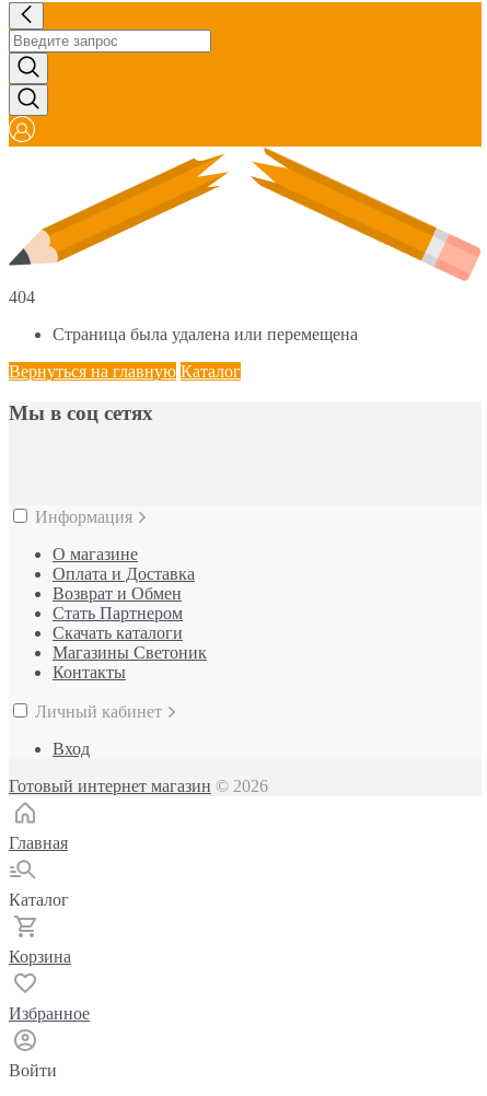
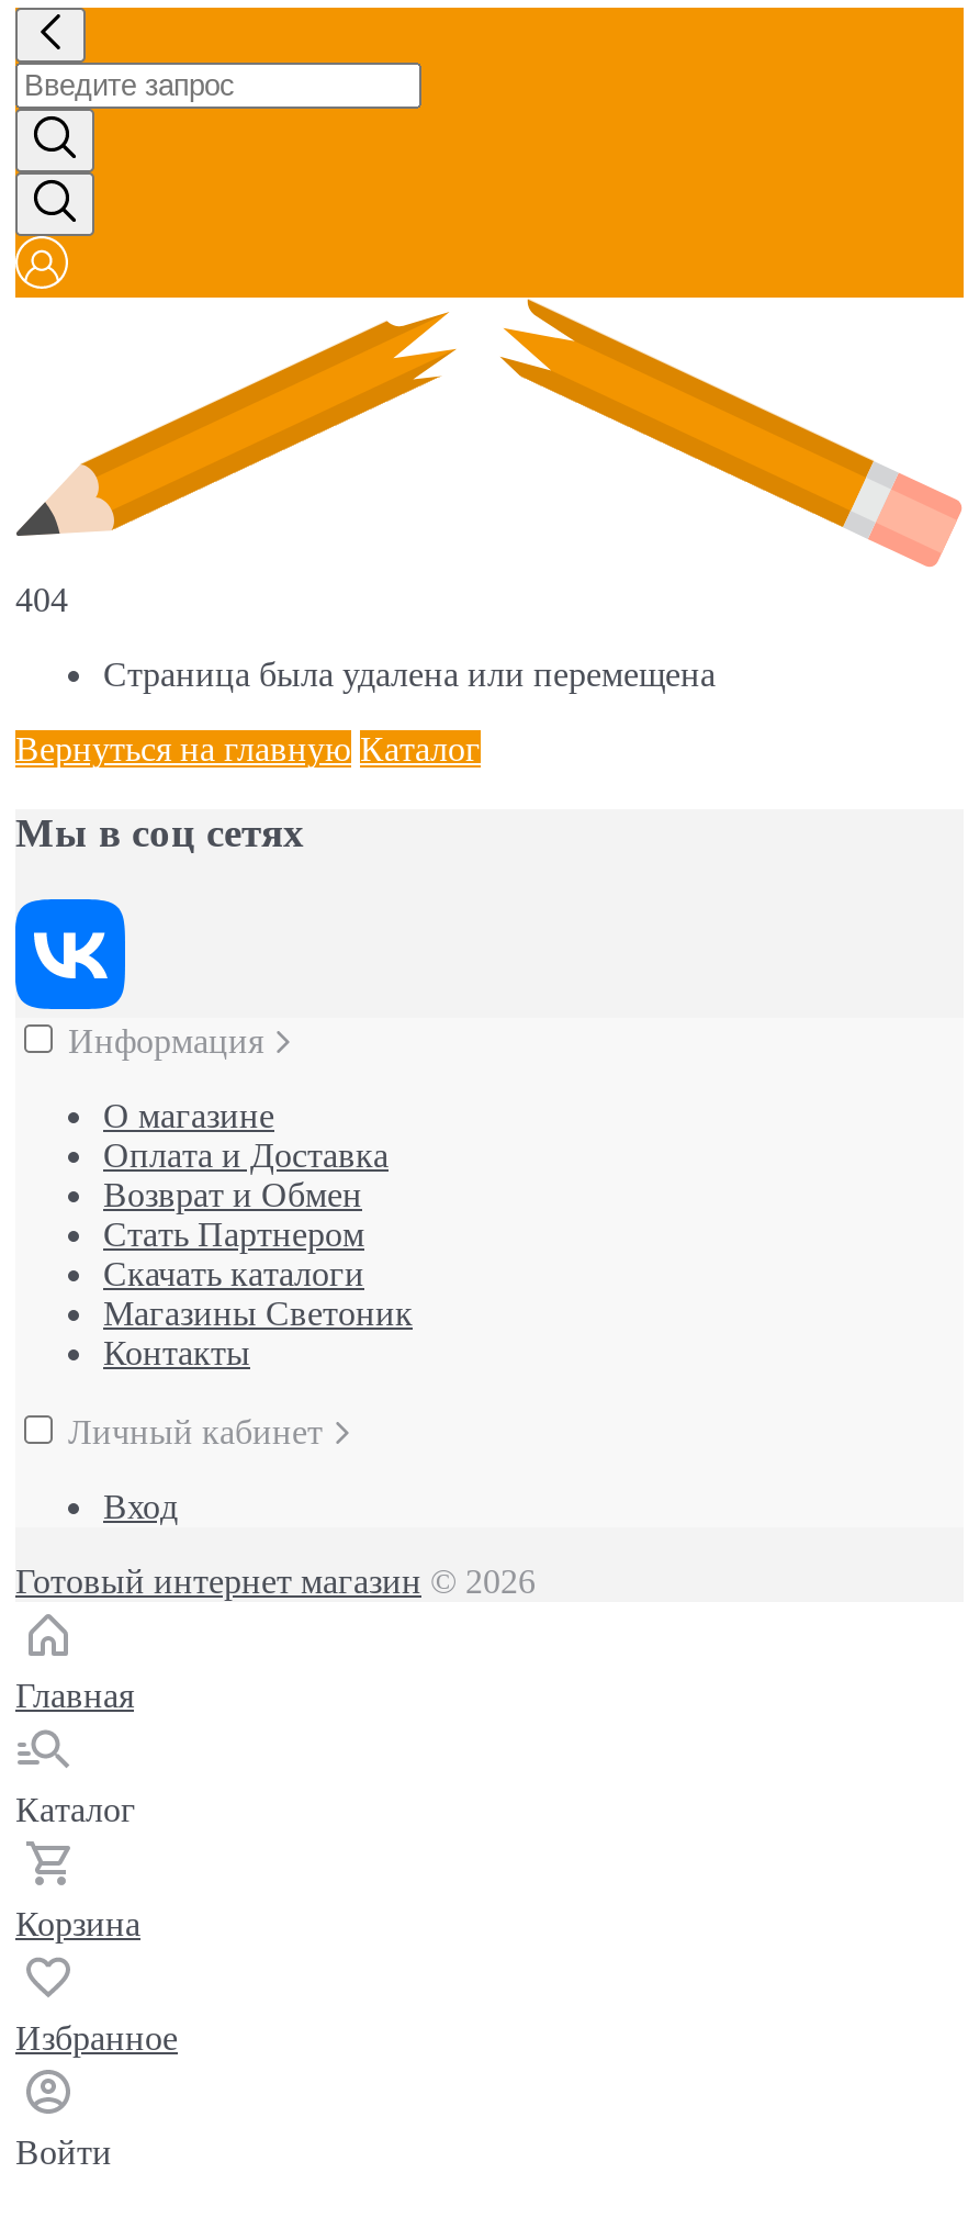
none -> [13,897,127,1011] [image]

